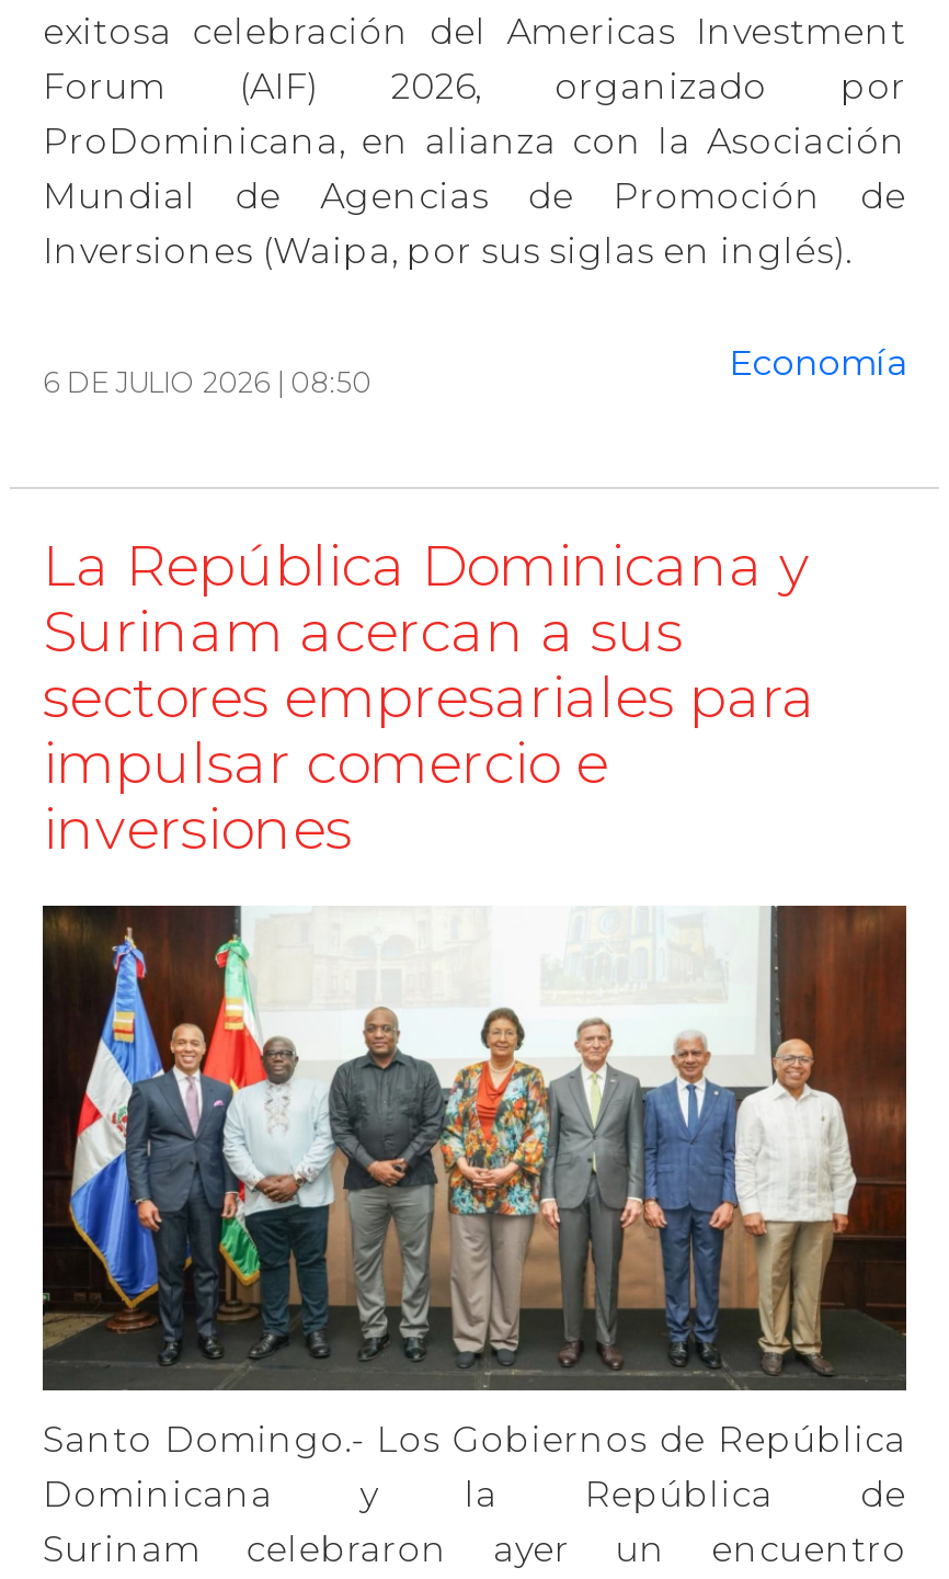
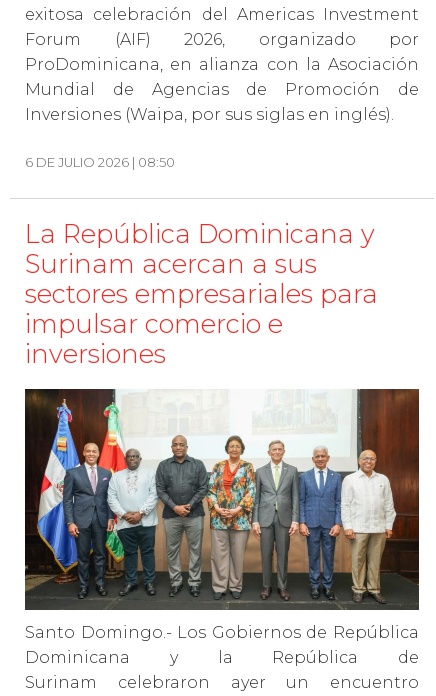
[729,341,906,383] Economía -> none

